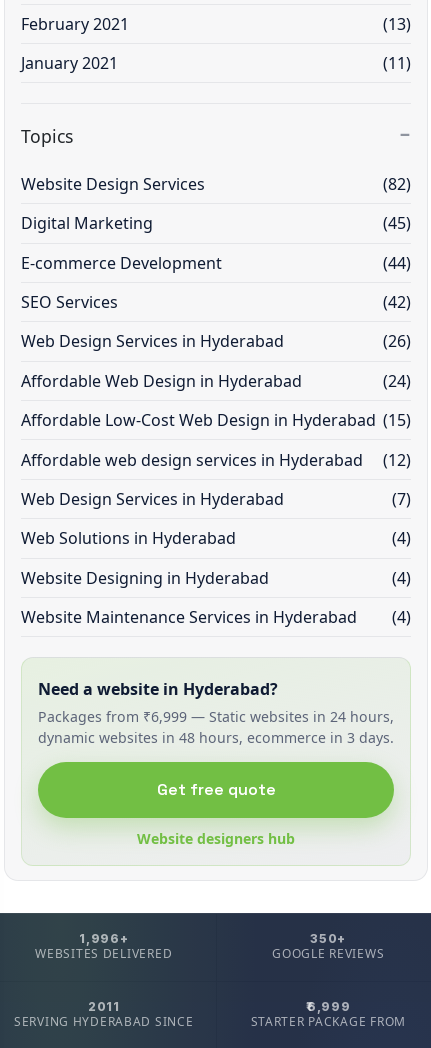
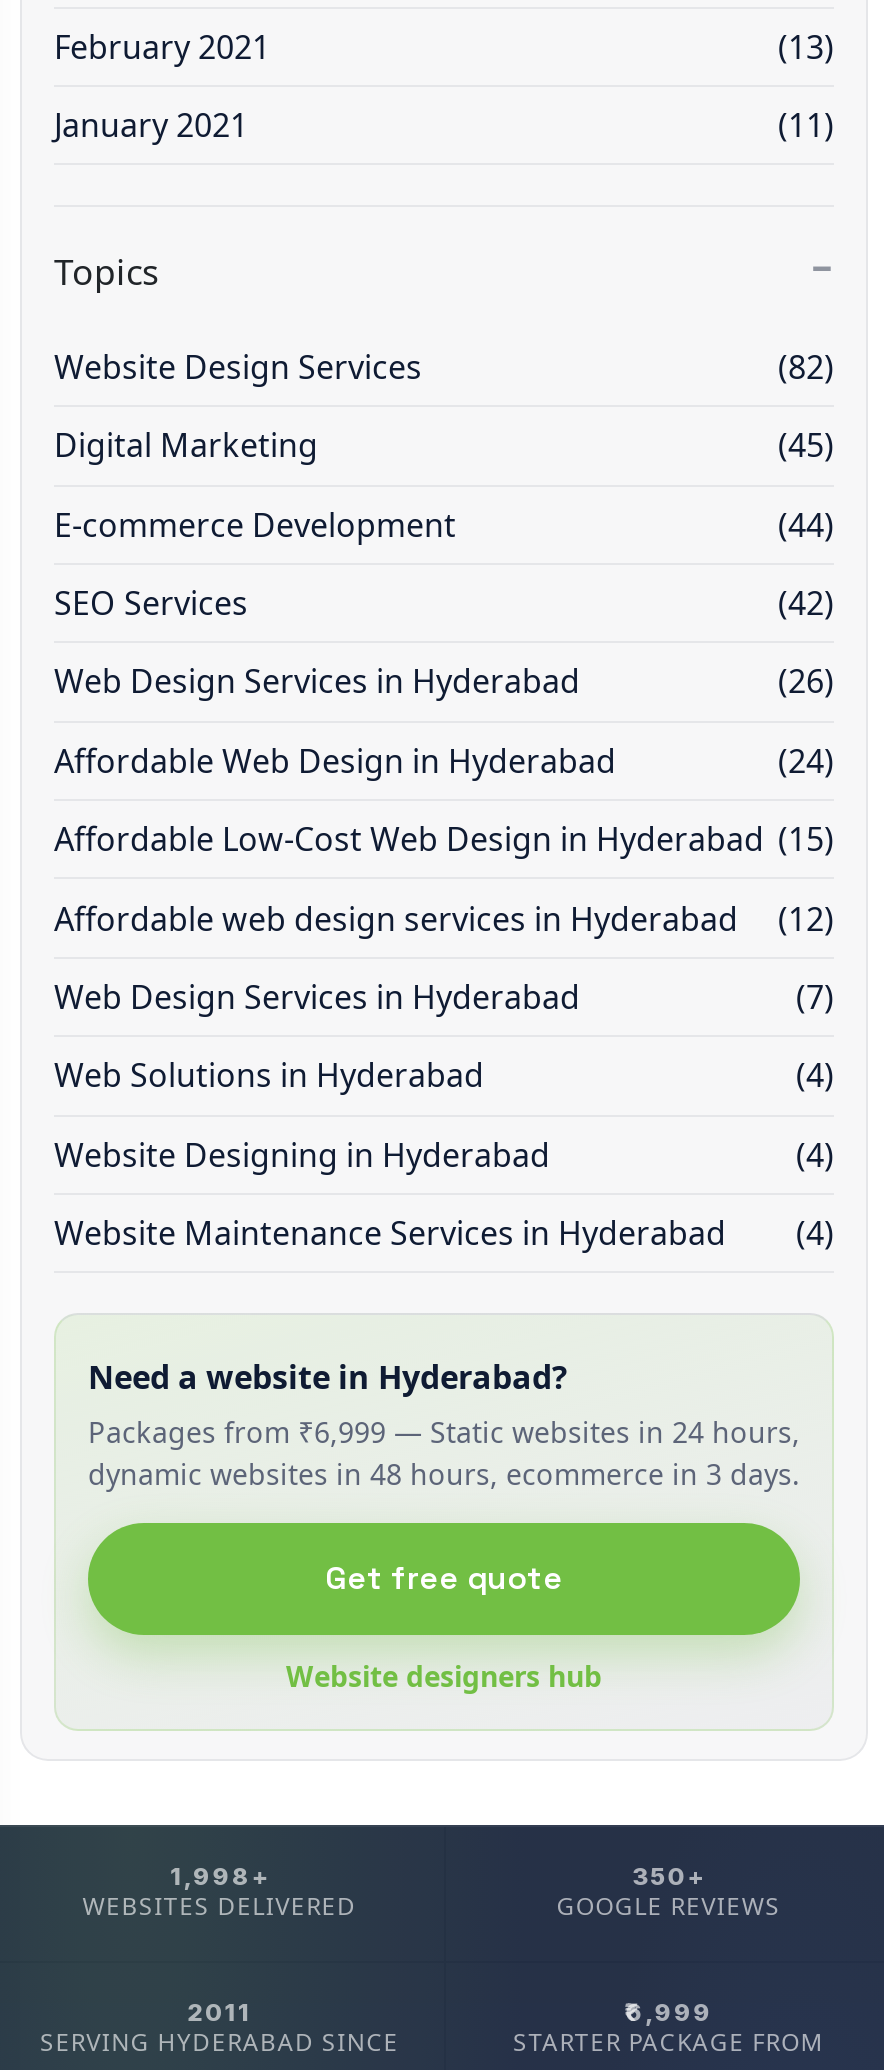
[79,931,128,946] 1,996+ -> [170,1861,269,1891] 1,998+

